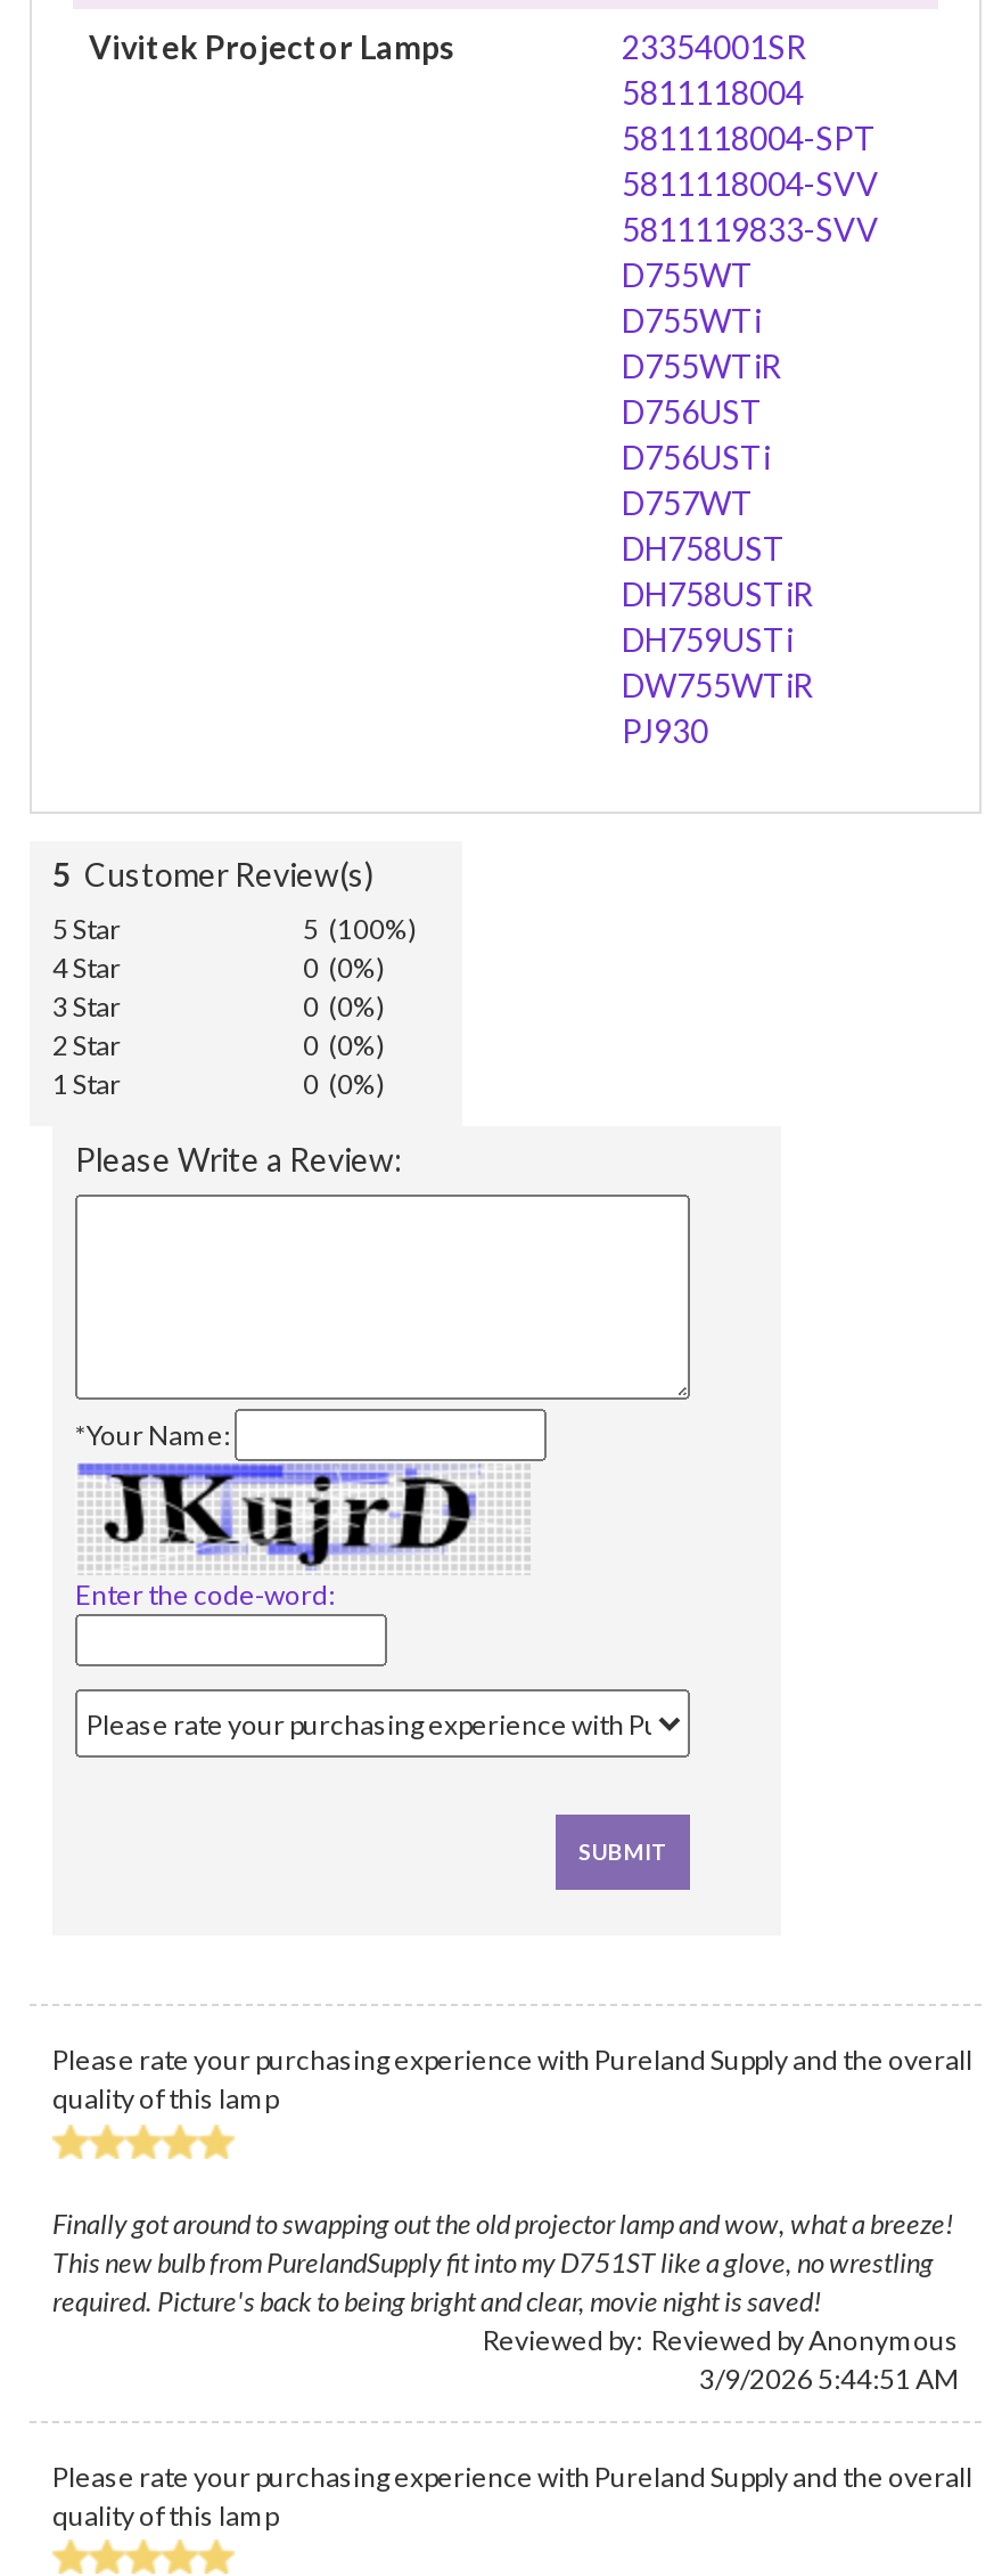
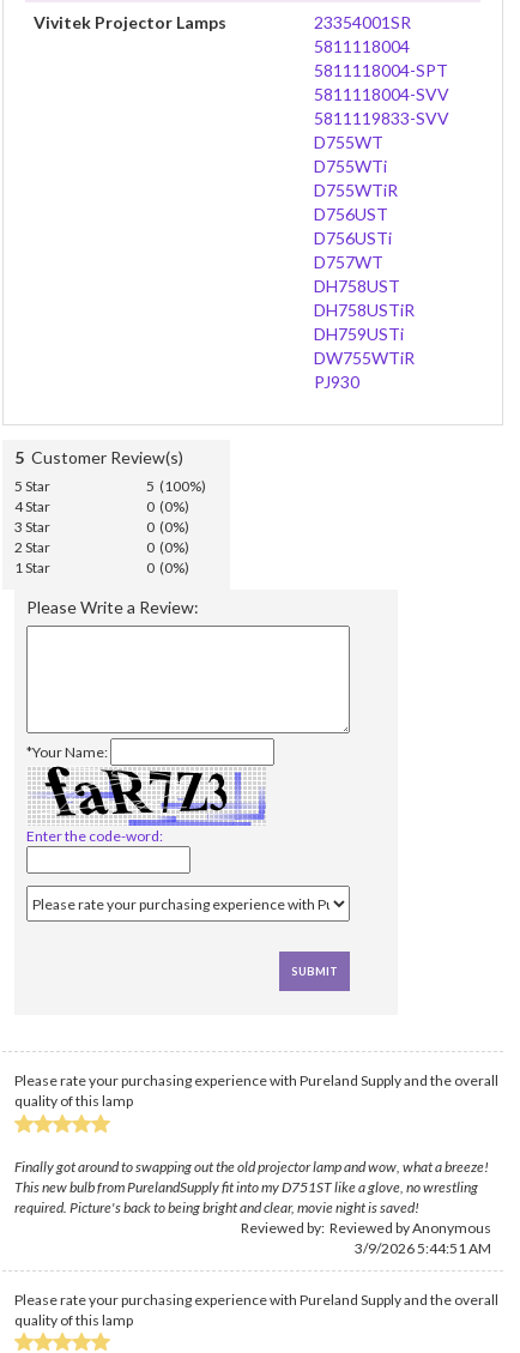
[77,1461,528,1575] [image] -> [29,765,266,827] [image]

